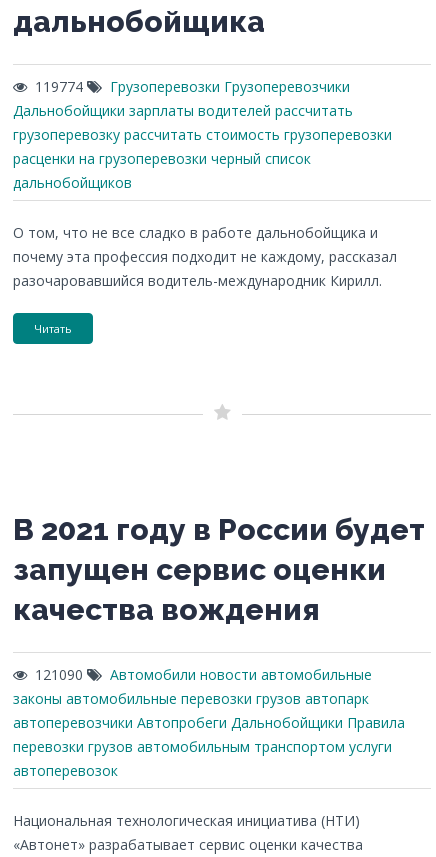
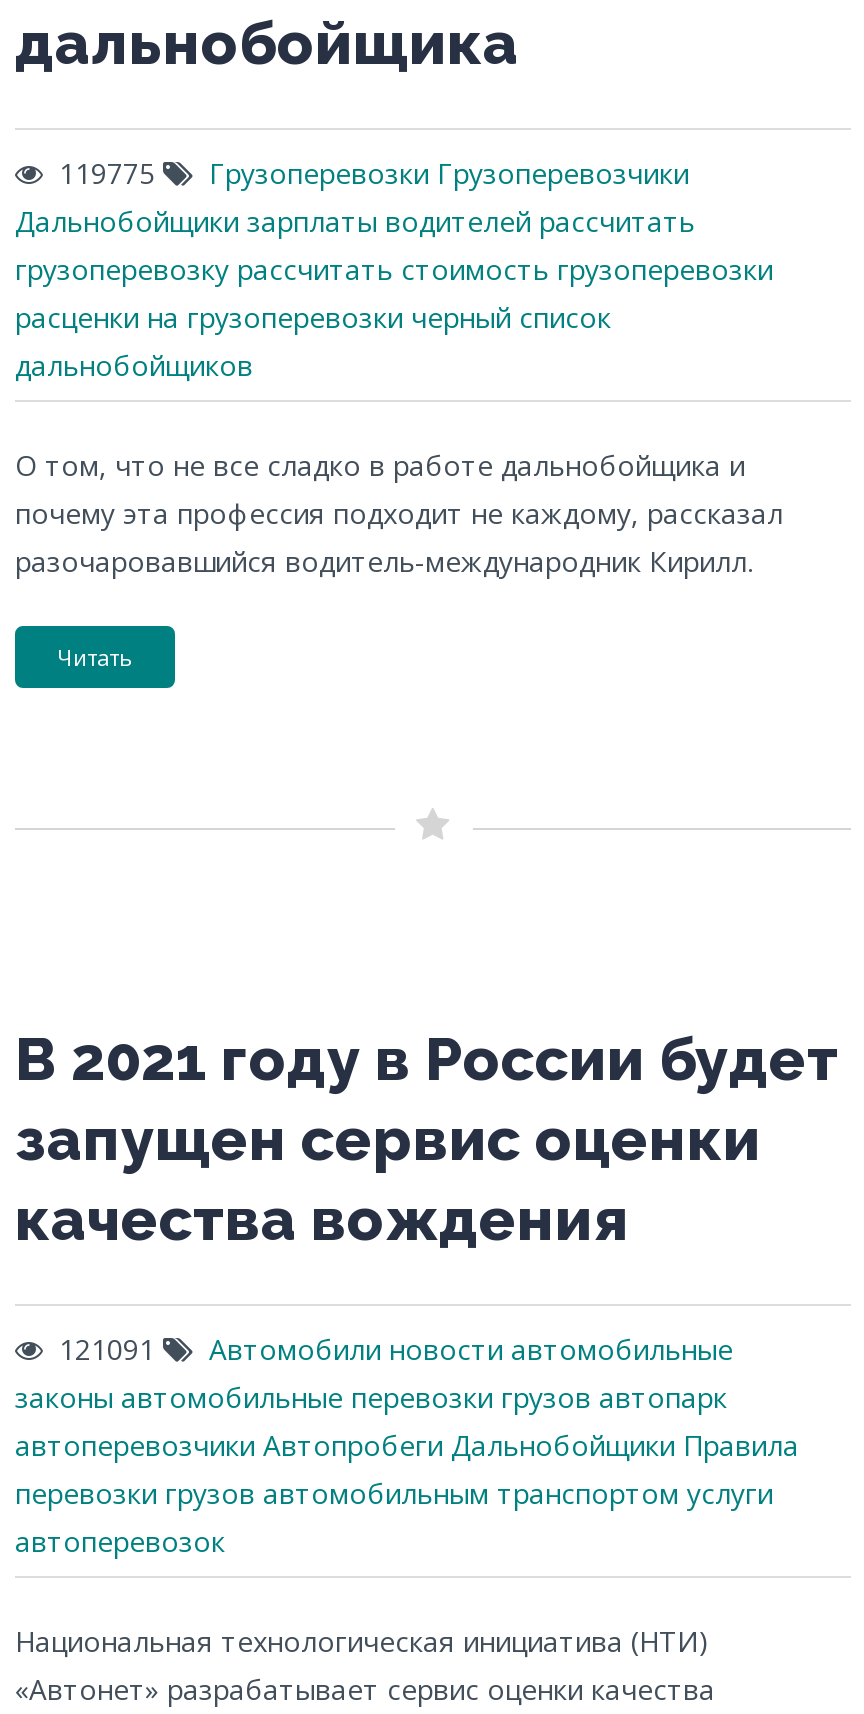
[31,77,350,96] 119774 Грузоперевозки Грузоперевозчики -> [51,154,689,192] 119775 Грузоперевозки Грузоперевозчики
[31,665,372,684] 121090 Автомобили новости автомобильные -> [51,1330,733,1368] 121091 Автомобили новости автомобильные

